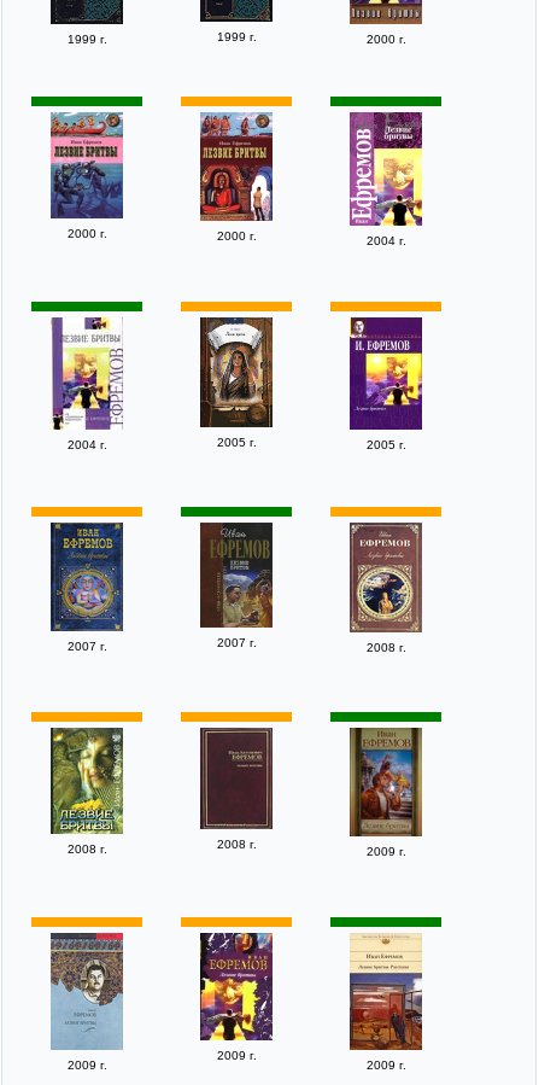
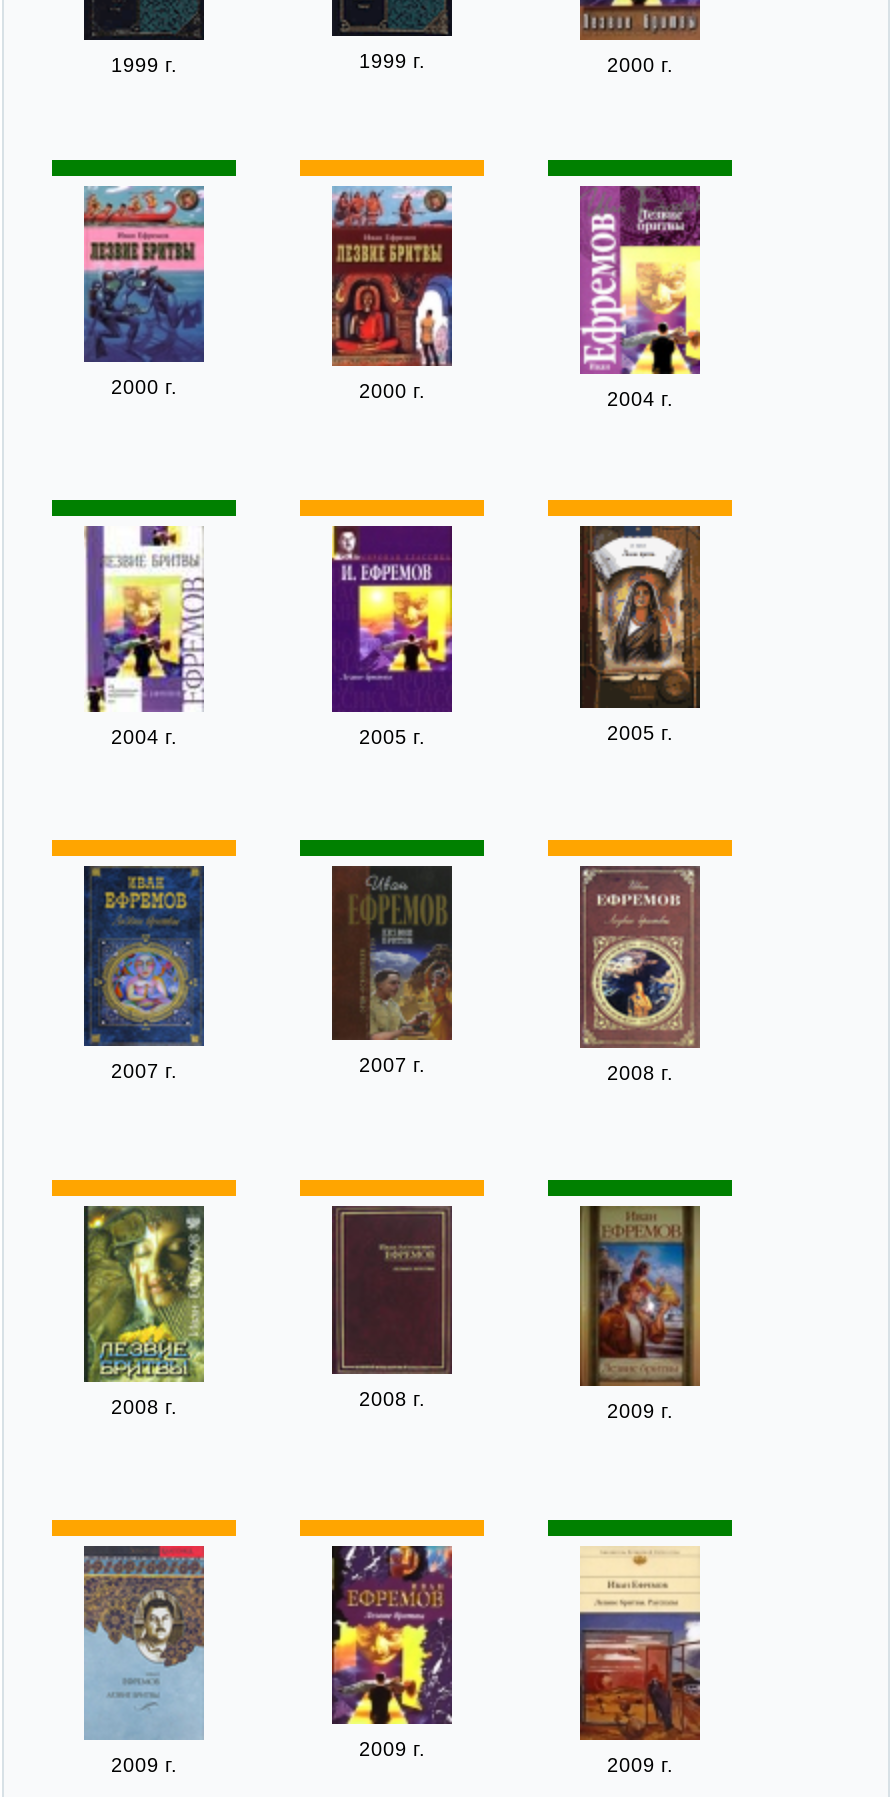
[199,317,274,427] [image] -> [330,526,454,712] [image]
[348,317,423,430] [image] -> [578,526,702,708] [image]

